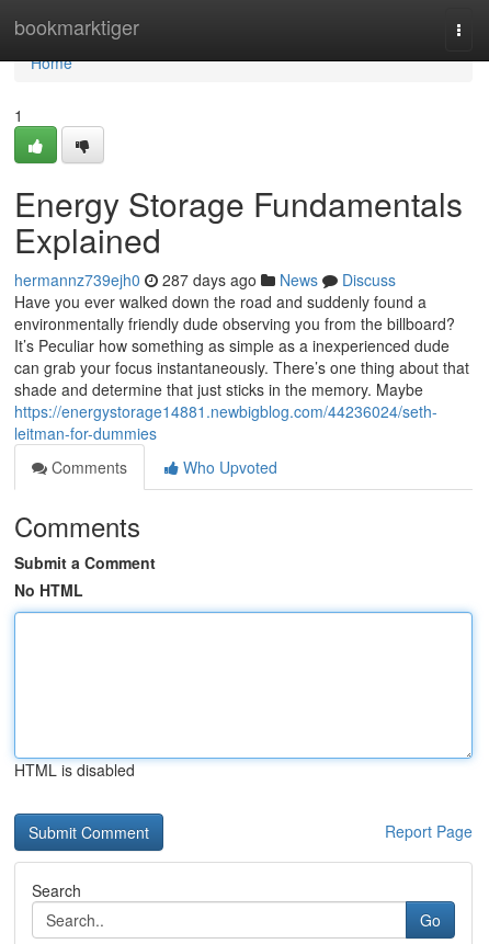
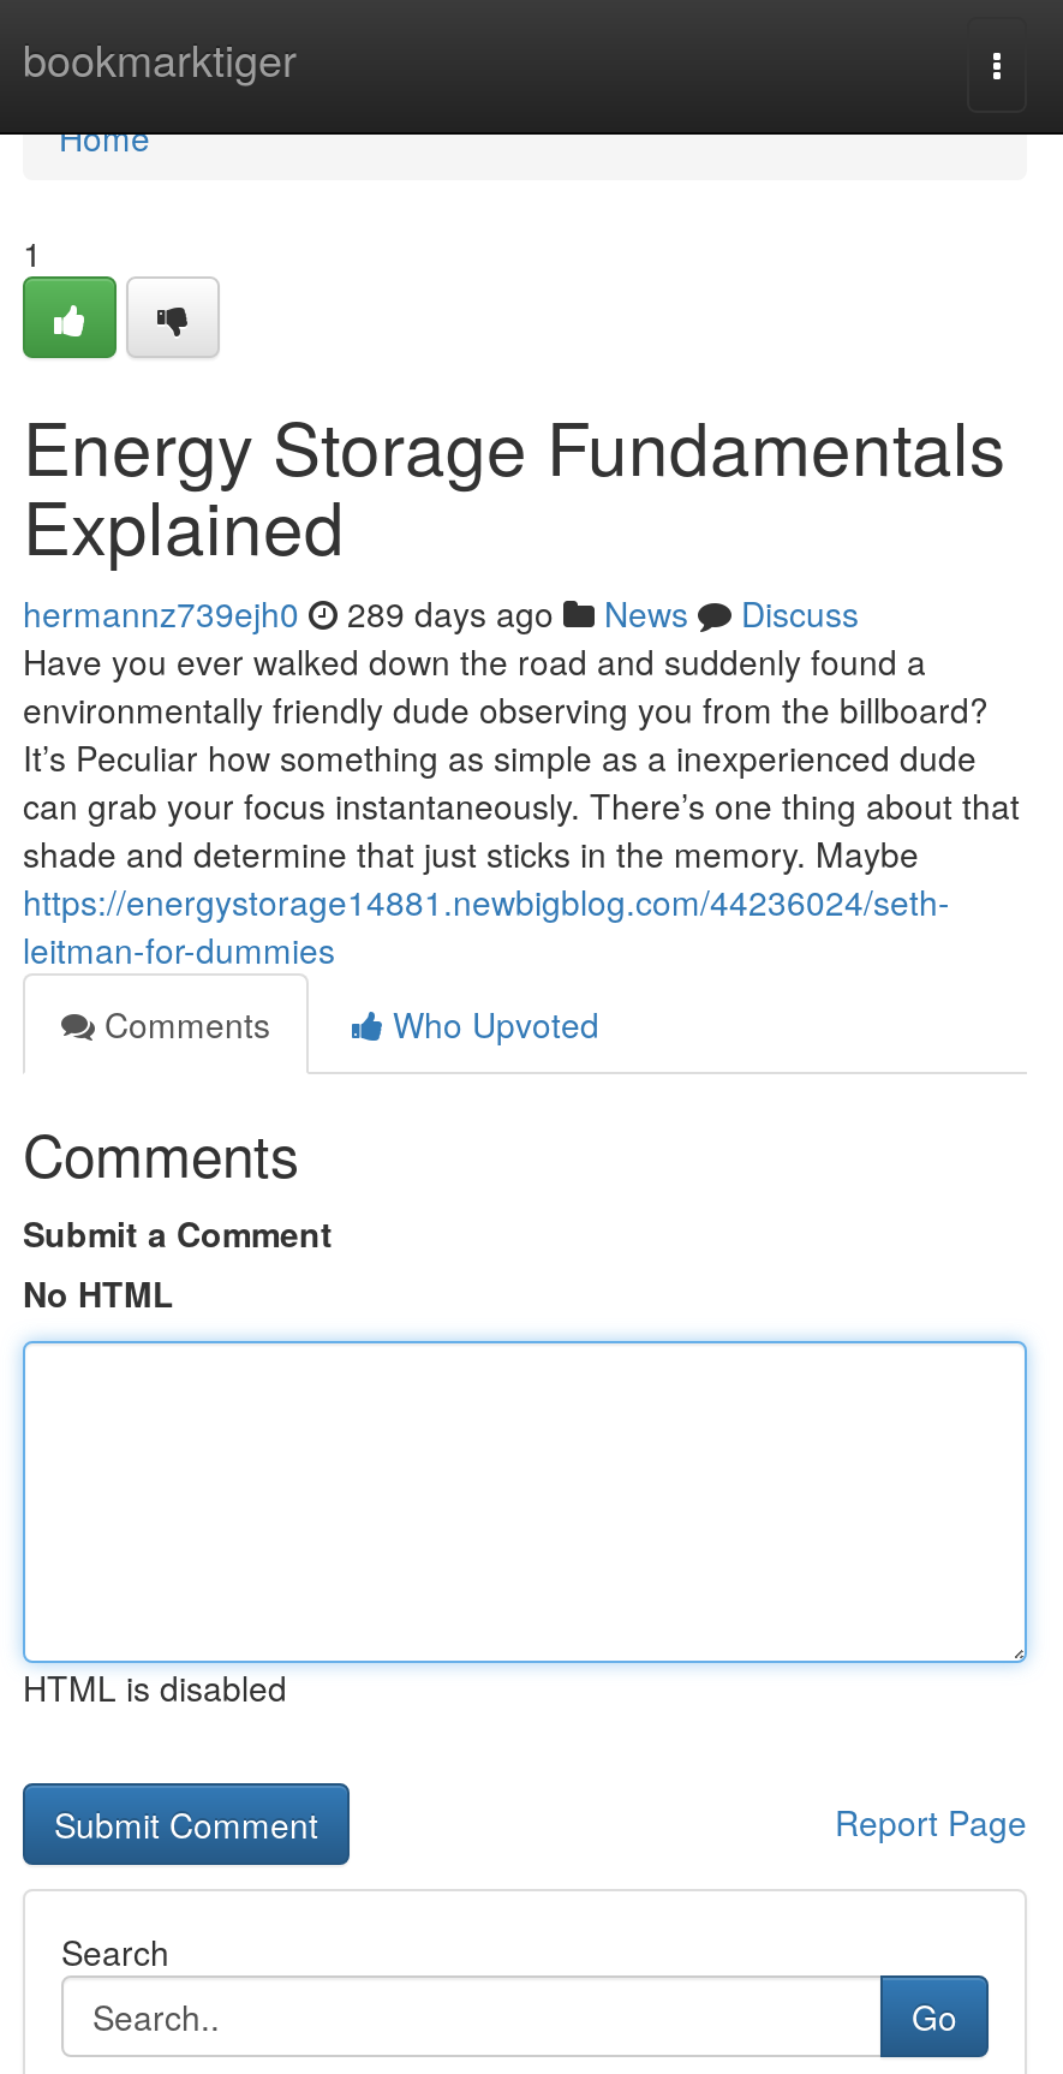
[14,269,396,291] hermannz739ejh0 287 days ago News Discuss -> [23,589,859,637] hermannz739ejh0 289 days ago News Discuss

